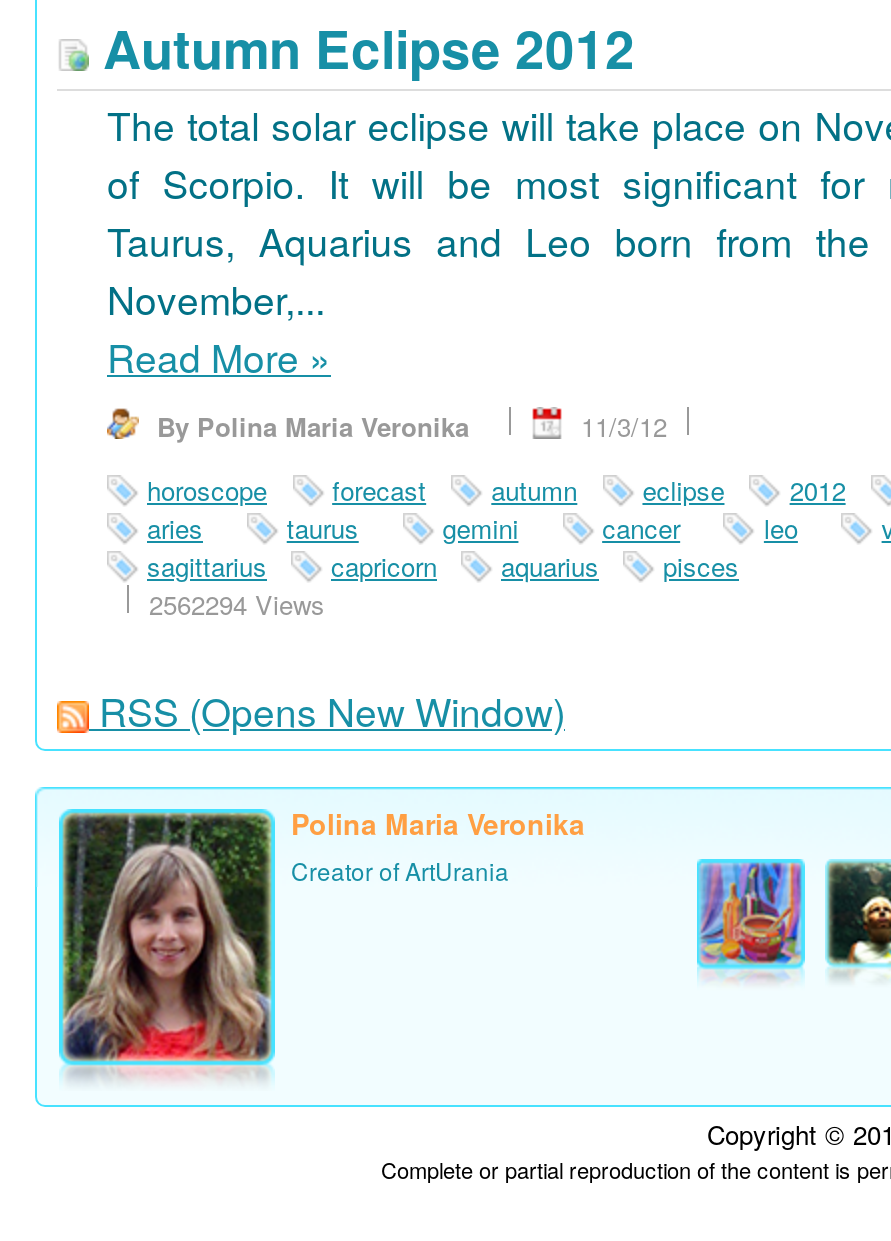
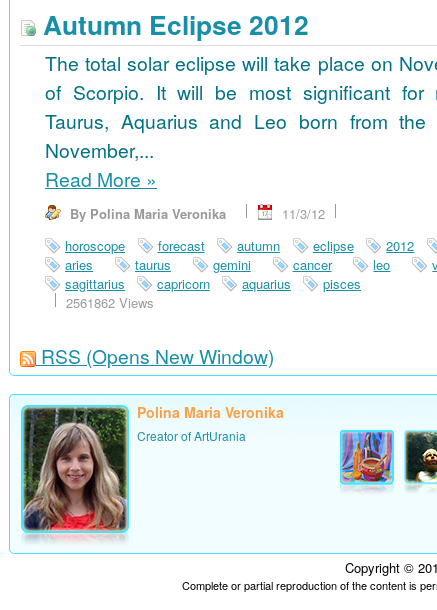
[149,586,325,624] 2562294 Views -> [66,293,154,312] 2561862 Views

